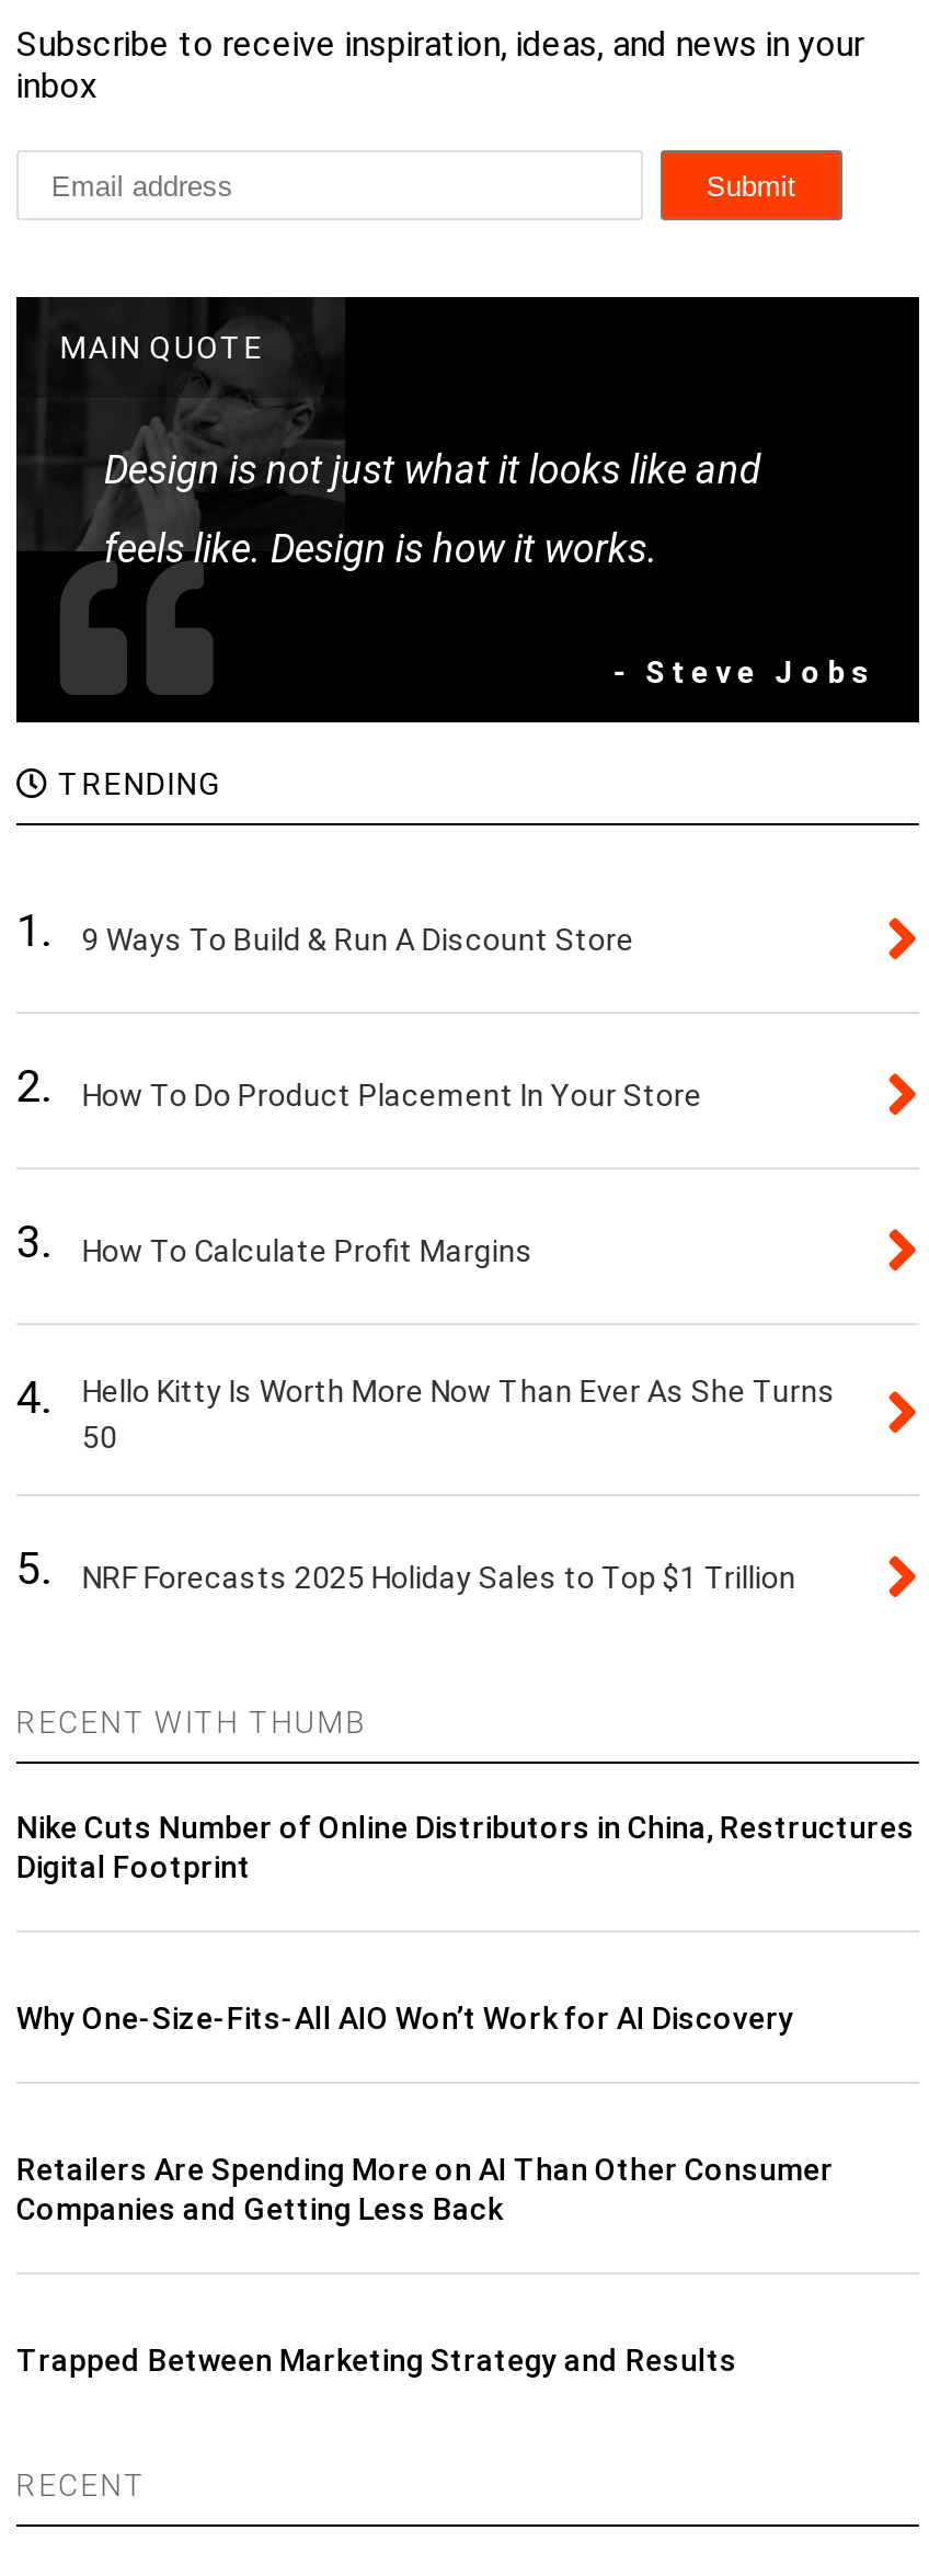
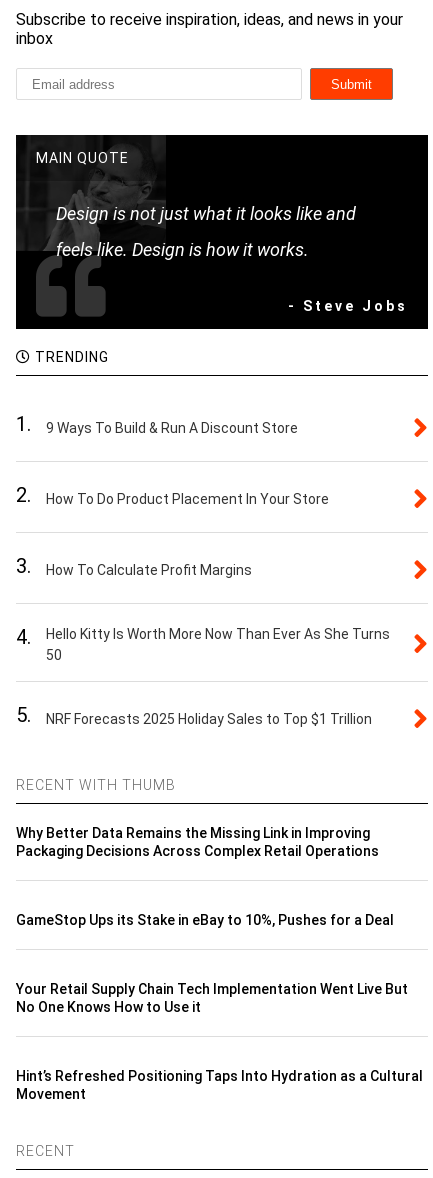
[16,1810,915,1885] Nike Cuts Number of Online Distributors in China, Restructures | Digital Footprint -> [16,825,379,859] Why Better Data Remains the Missing Link in Improving | Packaging Decisions Across Complex Retail Operations
[16,2001,794,2036] Why One-Size-Fits-All AIO Won’t Work for AI Discovery -> [16,912,394,928] GameStop Ups its Stake in eBay to 10%, Pushes for a Deal
[16,2152,833,2227] Retailers Are Spending More on AI Than Other Consumer | Companies and Getting Less Back -> [16,981,408,1015] Your Retail Supply Chain Tech Implementation Went Live But | No One Knows How to Use it
[16,2343,737,2378] Trapped Between Marketing Strategy and Results -> [16,1068,423,1102] Hint’s Refreshed Positioning Taps Into Hydration as a Cultural | Movement

